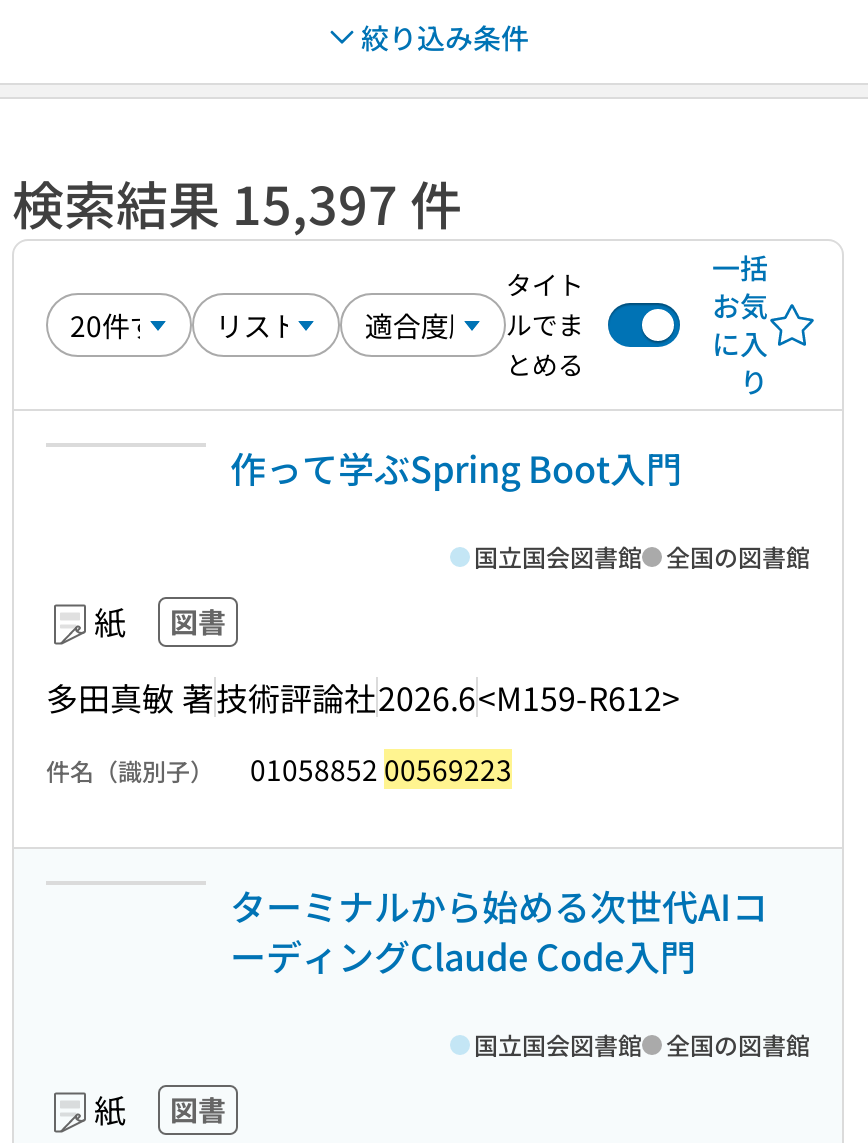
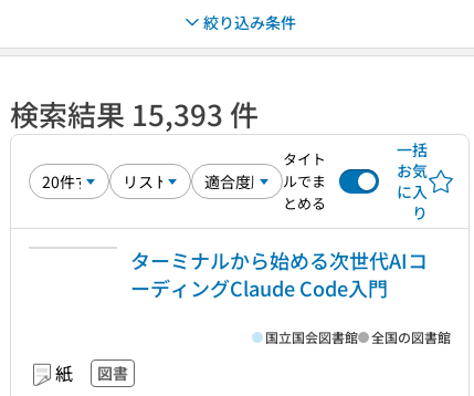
[12,165,462,239] 検索結果 15,397 件 -> [10,93,259,134] 検索結果 15,393 件
[46,441,682,720] 作って学ぶSpring Boot入門 | 紙 | 図書 | 多田真敏 著技術評論社2026.6<M159-R612> -> none
[474,539,810,573] 国立国会図書館 | 全国の図書館 -> none
[46,749,512,789] 件名（識別子） | 01058852 00569223 -> none

